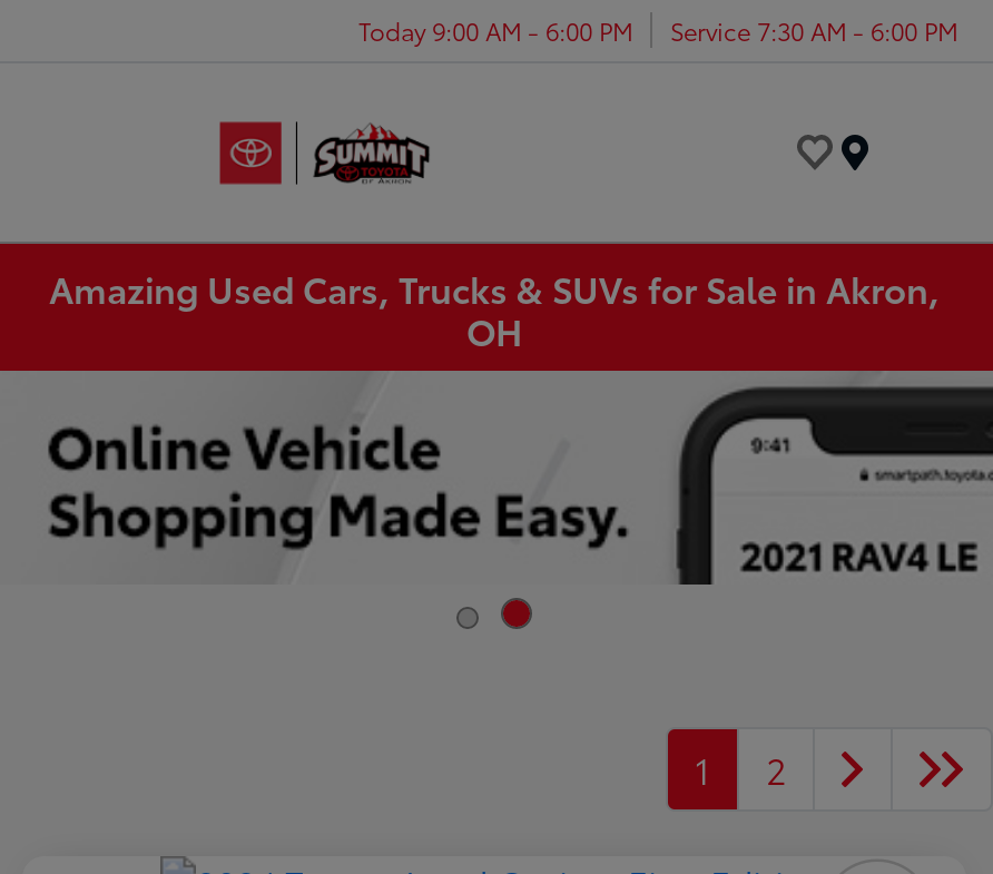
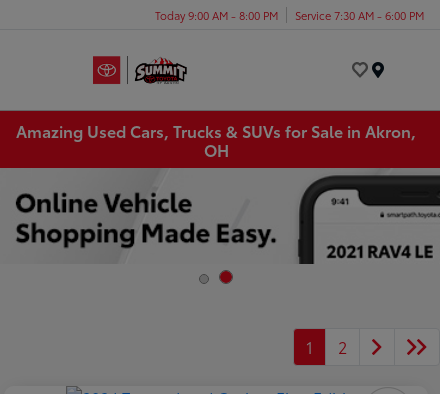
[358,11,957,47] Today 9:00 AM - 6:00 PM Service 7:30 AM - 6:00 PM -> [155,6,424,22] Today 9:00 AM - 8:00 PM Service 7:30 AM - 6:00 PM

